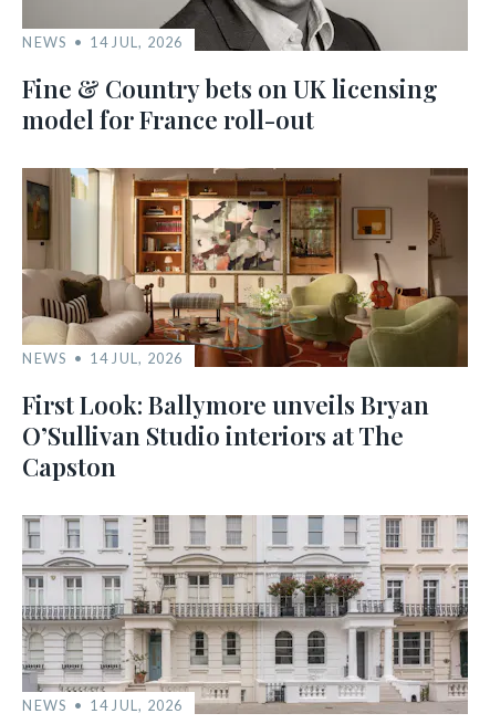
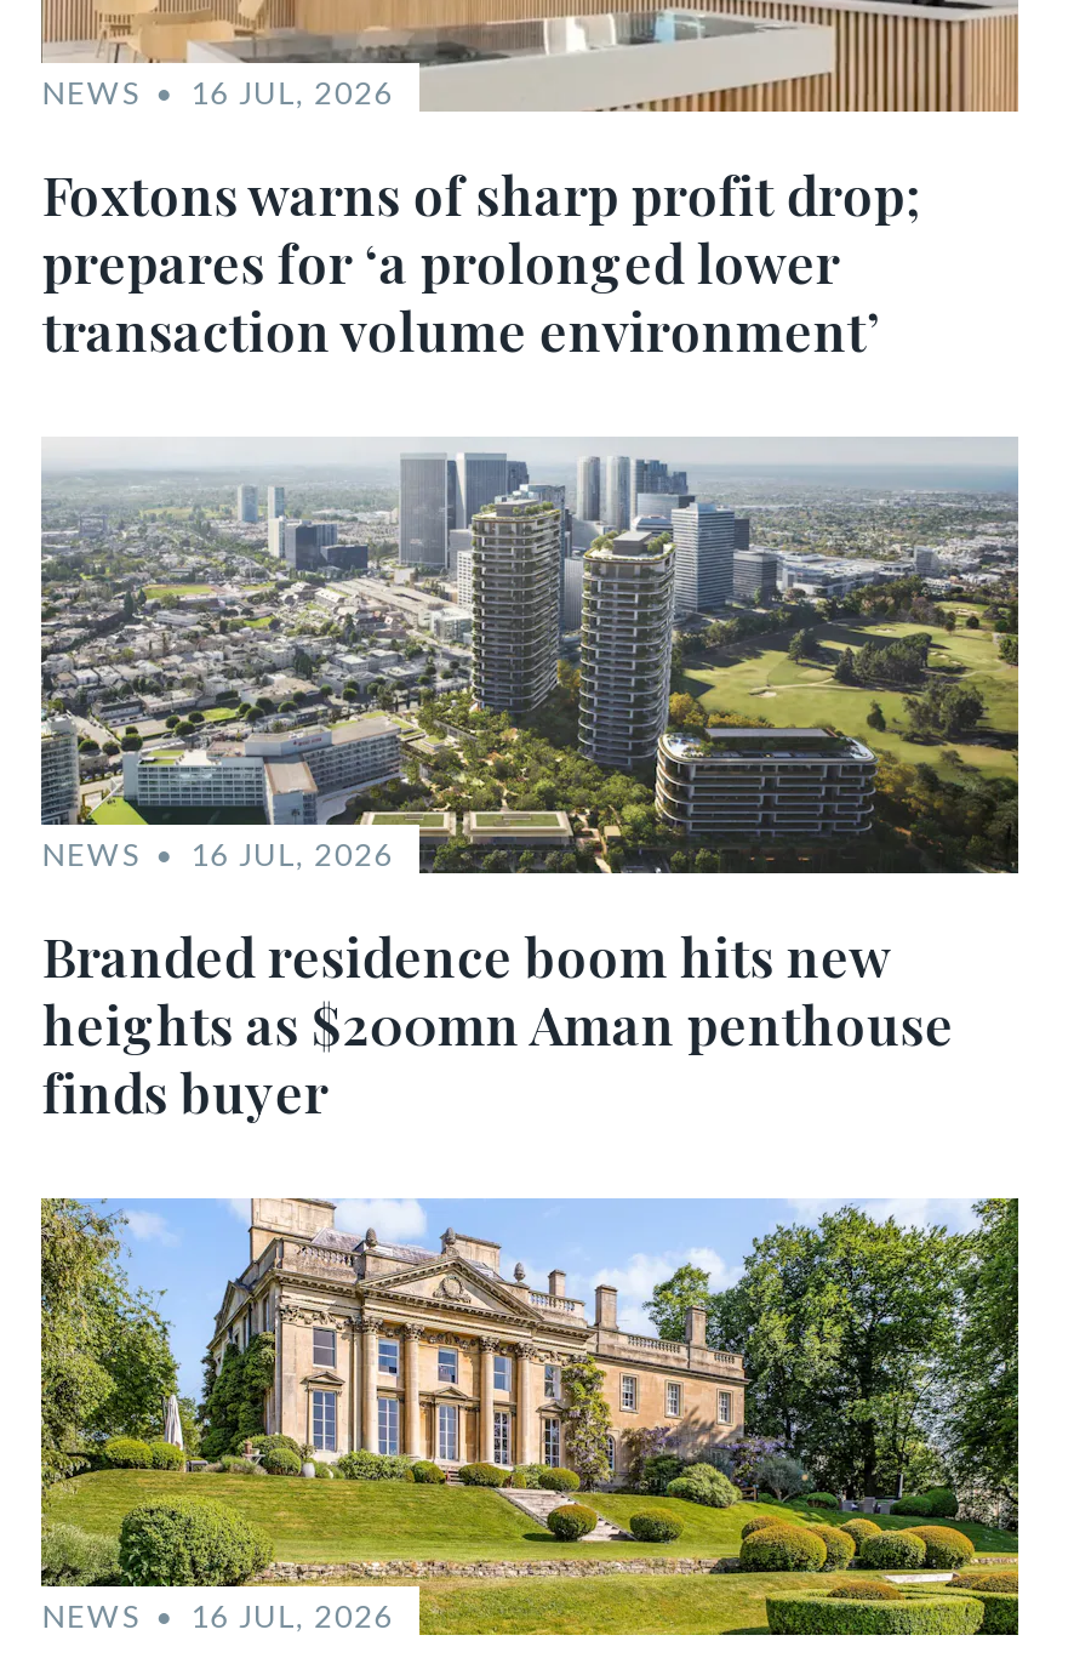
[23,33,183,51] NEWS 14 JUL, 2026 -> [42,73,394,112] NEWS 16 JUL, 2026
[23,72,438,136] Fine & Country bets on UK licensing | model for France roll-out -> [42,158,920,366] Foxtons warns of sharp profit drop; | prepares for ‘a prolonged lower | transaction volume environment’
[22,167,469,368] [image] | NEWS 14 JUL, 2026 -> [39,437,1021,876] [image] | NEWS 16 JUL, 2026
[23,388,430,483] First Look: Ballymore unveils Bryan | O’Sullivan Studio interiors at The | Capston -> [42,919,954,1128] Branded residence boom hits new | heights as $200mn Aman penthouse | finds buyer
[22,514,468,714] [image] | NEWS 14 JUL, 2026 -> [39,1196,1021,1637] [image] | NEWS 16 JUL, 2026

